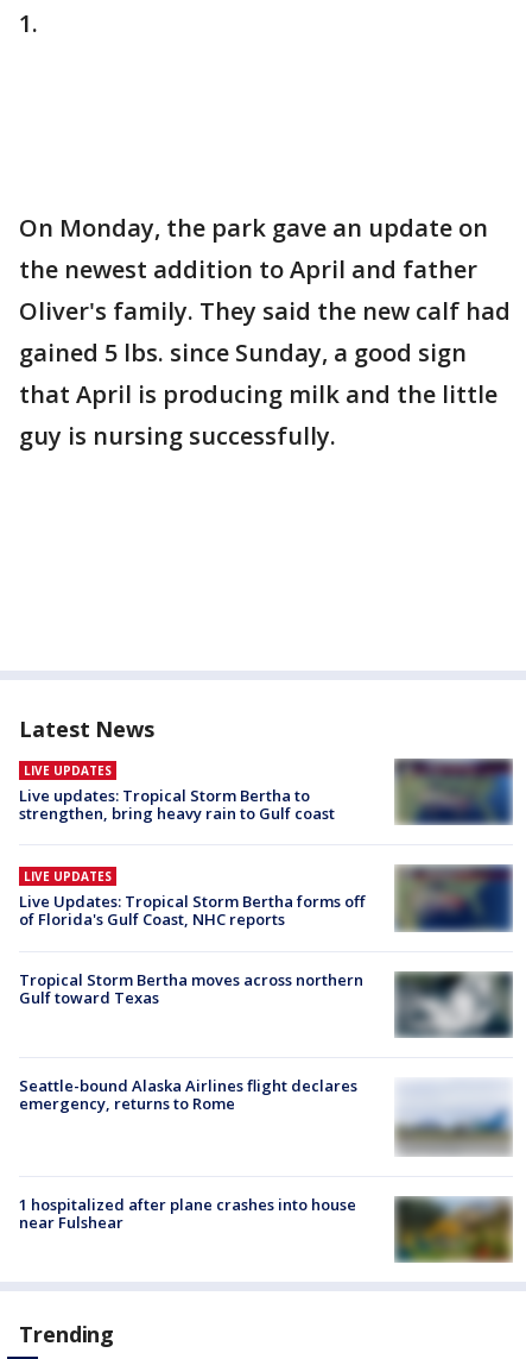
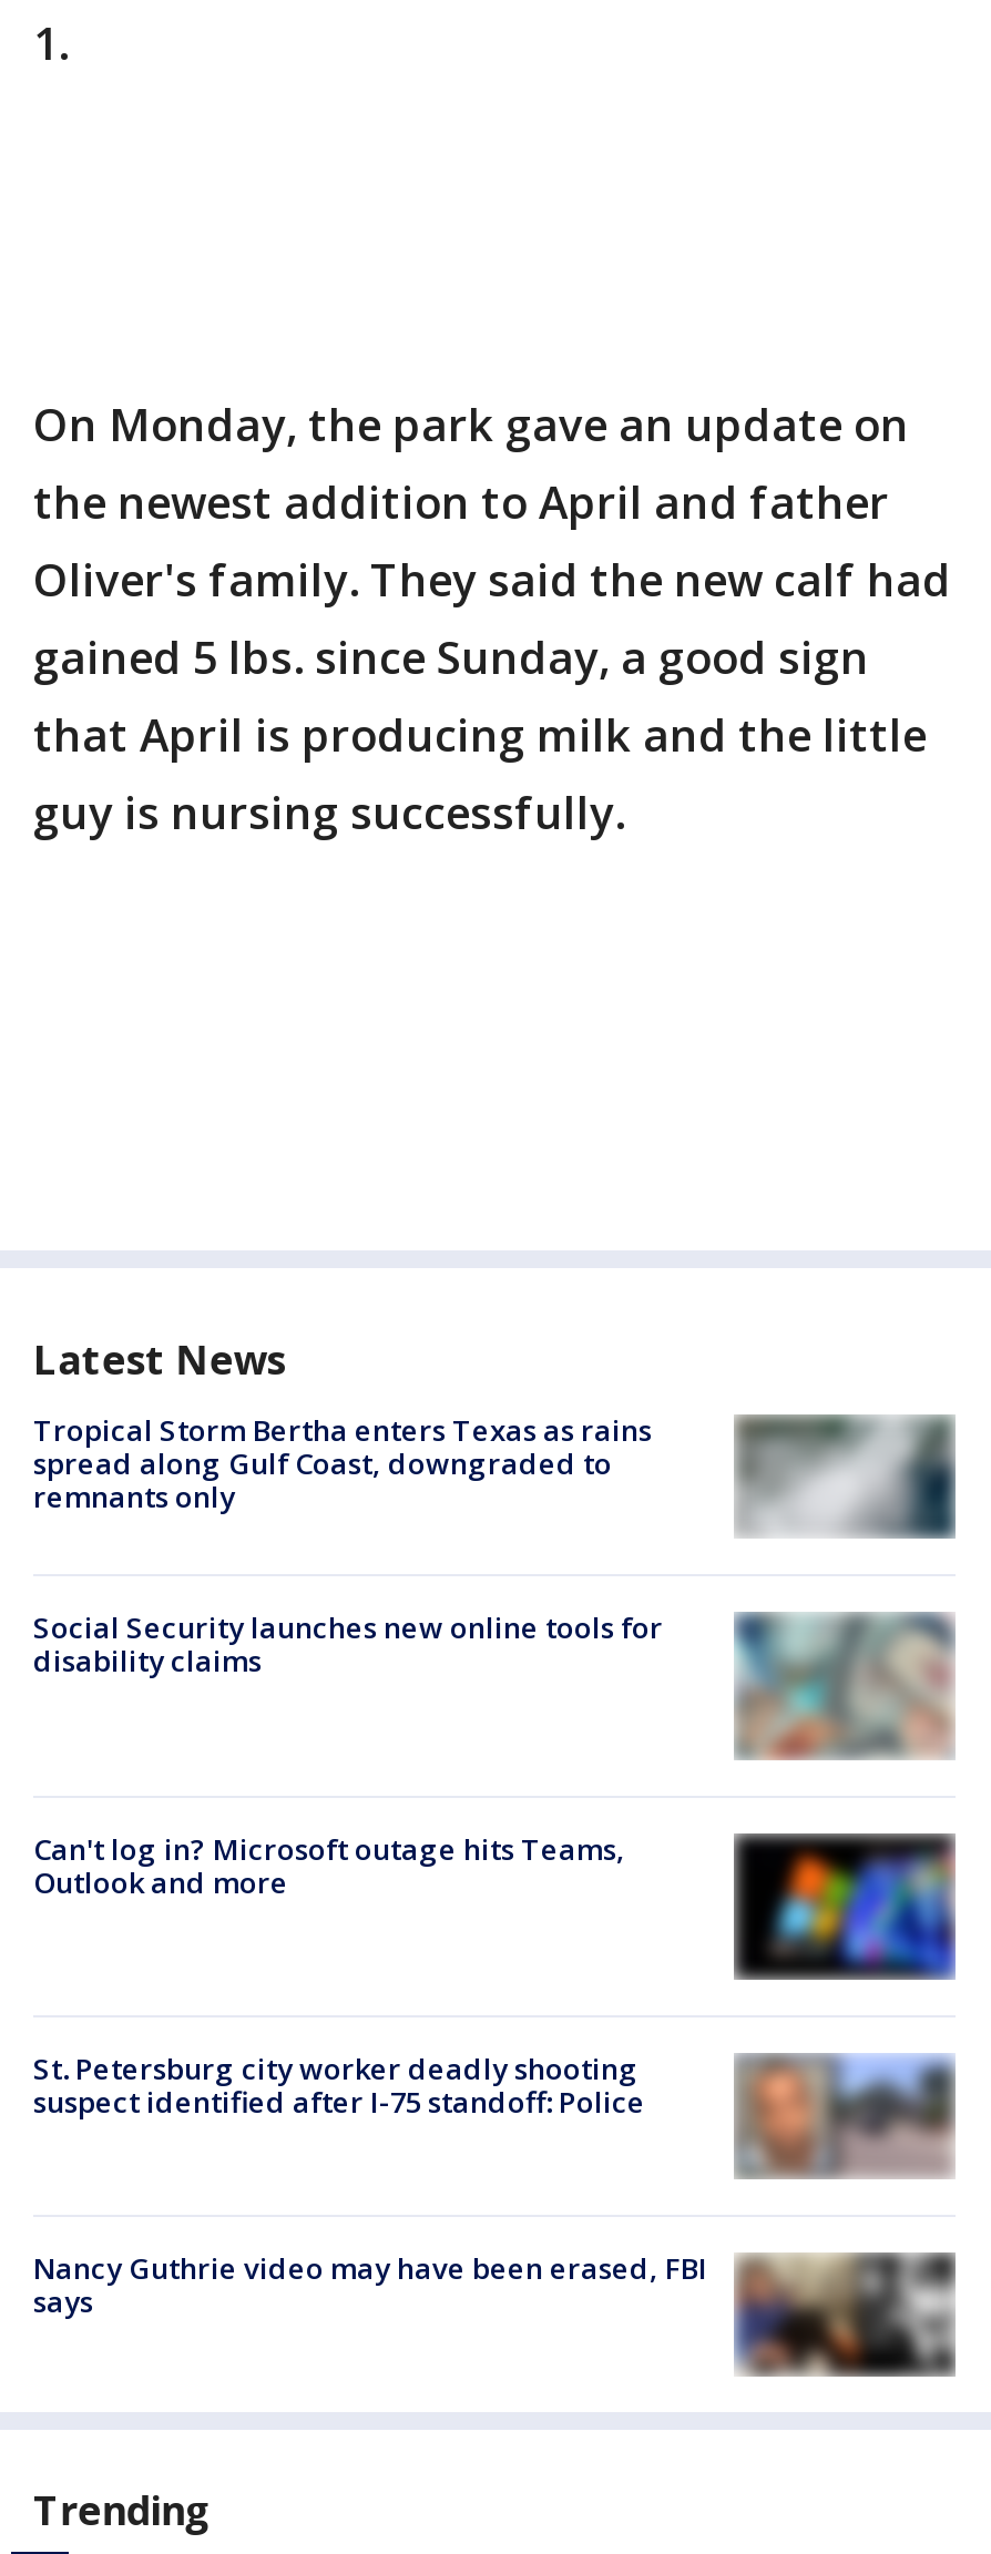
[19,762,335,824] LIVE UPDATES | Live updates: Tropical Storm Bertha to | strengthen, bring heavy rain to Gulf coast -> [33,1410,652,1517] Tropical Storm Bertha enters Texas as rains | spread along Gulf Coast, downgraded to | remnants only
[395,759,513,825] [image] -> [738,1414,956,1539] [image]
[19,864,513,932] [image] | LIVE UPDATES | Live Updates: Tropical Storm Bertha forms off | of Florida's Gulf Coast, NHC reports -> [33,1608,956,1760] [image] | Social Security launches new online tools for | disability claims
[19,969,363,1008] Tropical Storm Bertha moves across northern | Gulf toward Texas -> [33,1828,625,1902] Can't log in? Microsoft outage hits Teams, | Outlook and more
[394,971,513,1050] [image] -> [732,1833,958,1982] [image]
[19,1075,512,1154] [image] | Seattle-bound Alaska Airlines flight declares | emergency, returns to Rome -> [33,2035,956,2177] [image] | St. Petersburg city worker deadly shooting | suspect identified after I-75 standoff: Police
[19,1193,513,1263] [image] | 1 hospitalized after plane crashes into house | near Fulshear -> [33,2247,956,2377] [image] | Nancy Guthrie video may have been erased, FBI | says

